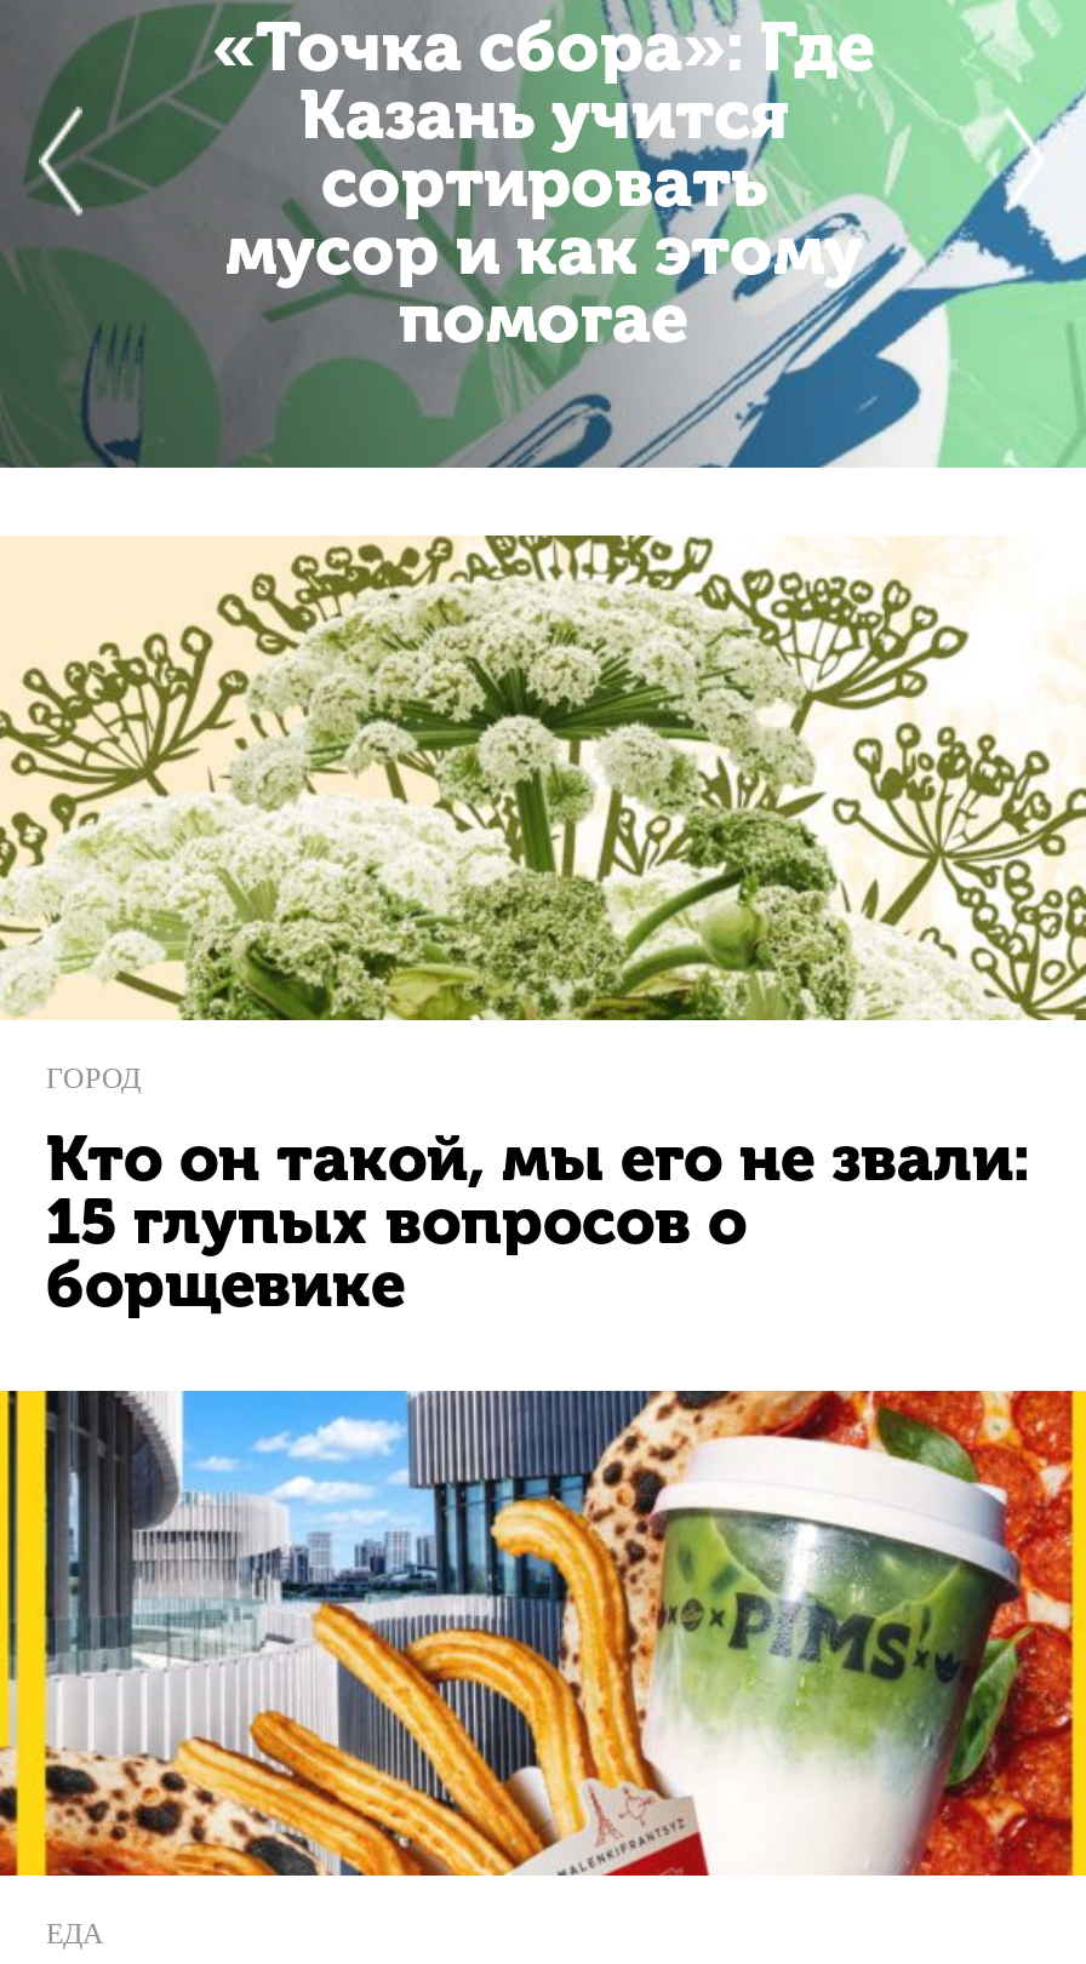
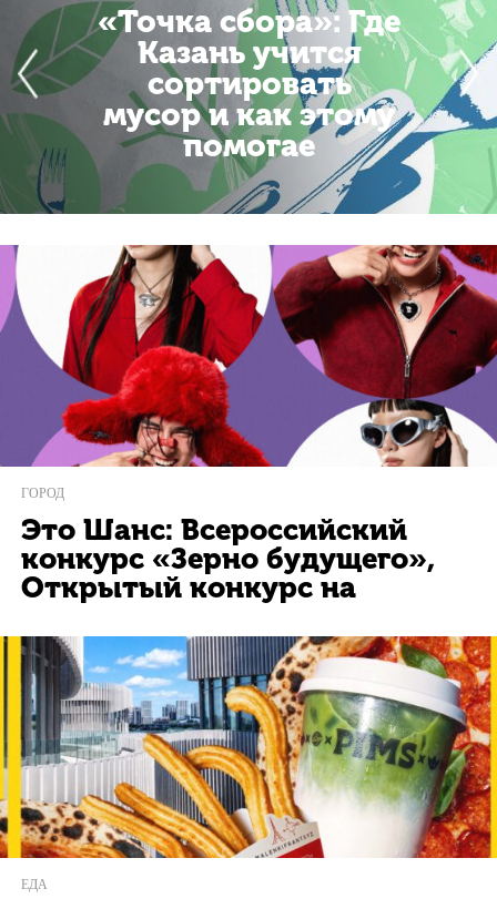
[7,533,1079,1023] [image] -> [3,244,494,468] [image]
[46,1123,1030,1324] Кто он такой, мы его не звали: | 15 глупых вопросов о | борщевике -> [21,514,435,606] Это Шанс: Всероссийский | конкурс «Зерно будущего», | Открытый конкурс на

